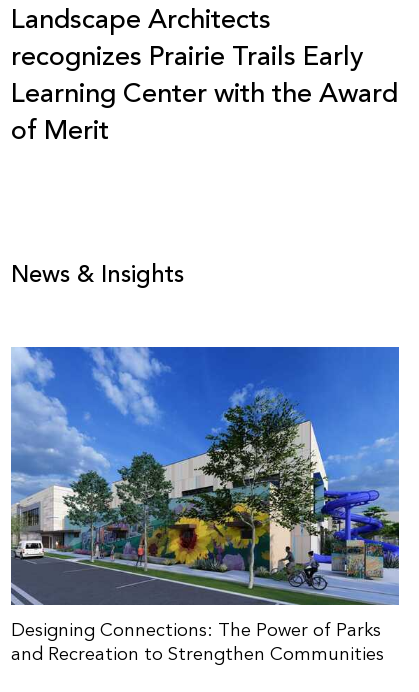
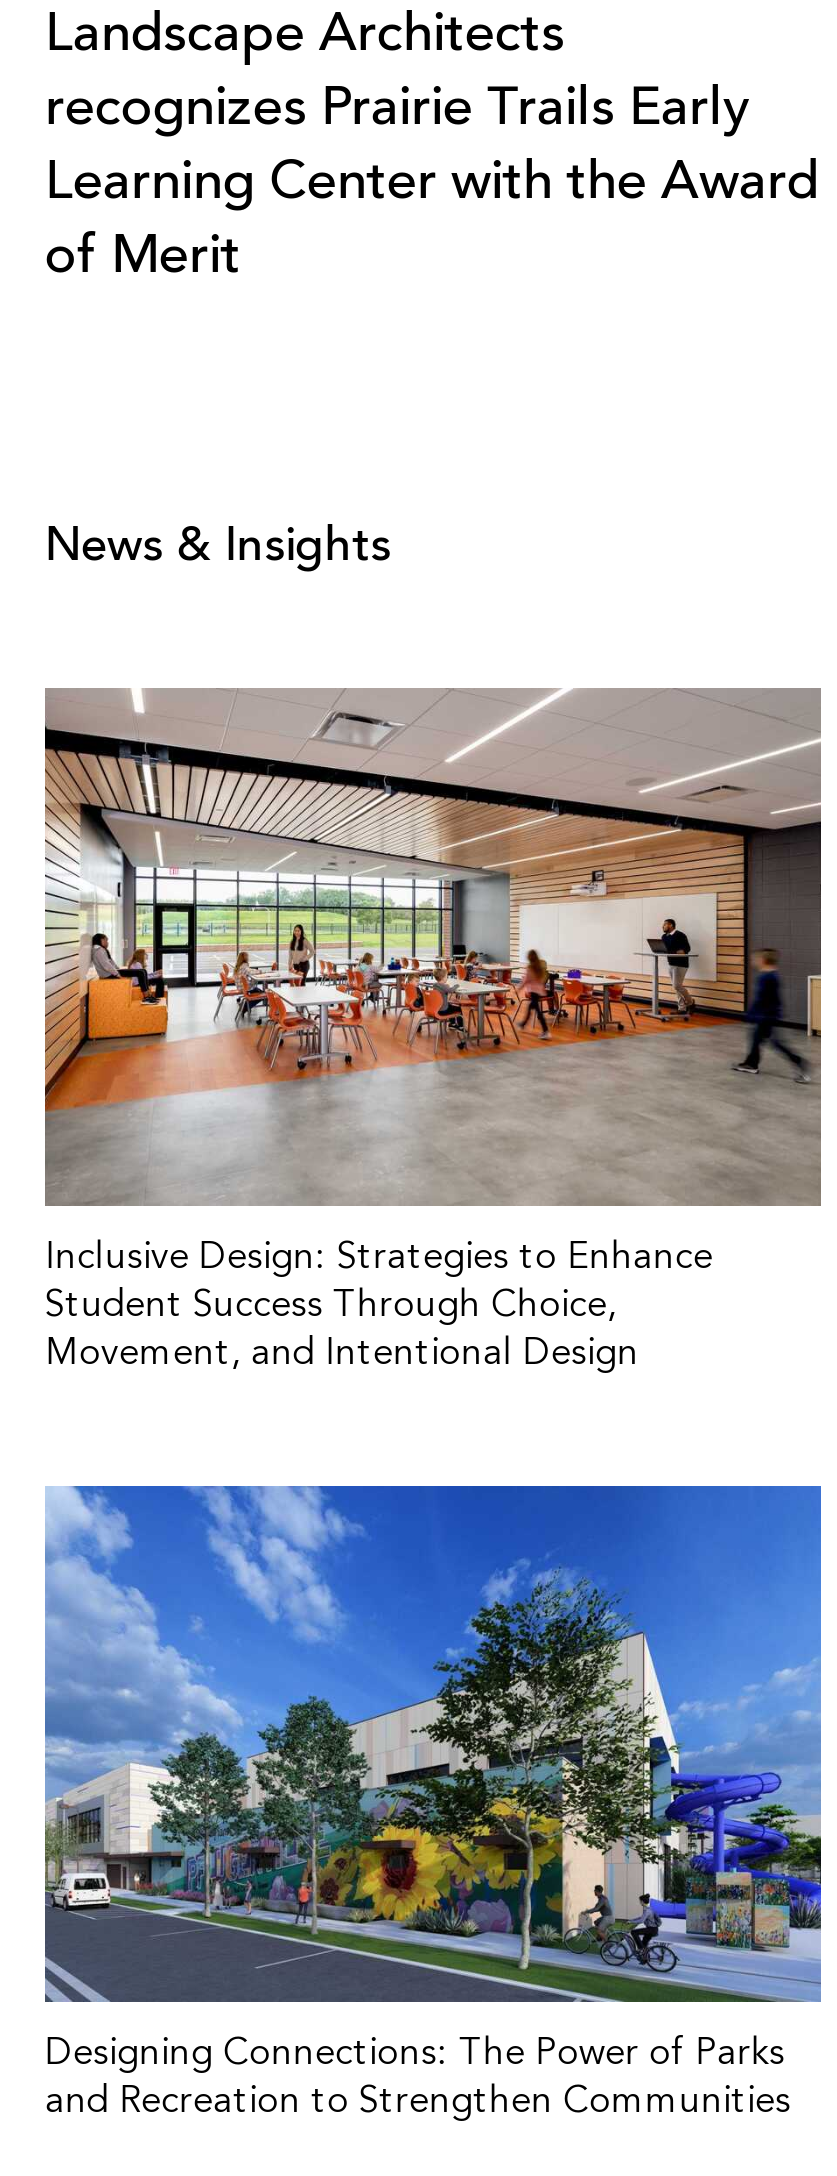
none -> [43,686,823,1371] [image] | Inclusive Design: Strategies to Enhance | Student Success Through Choice, | Movement, and Intentional Design

